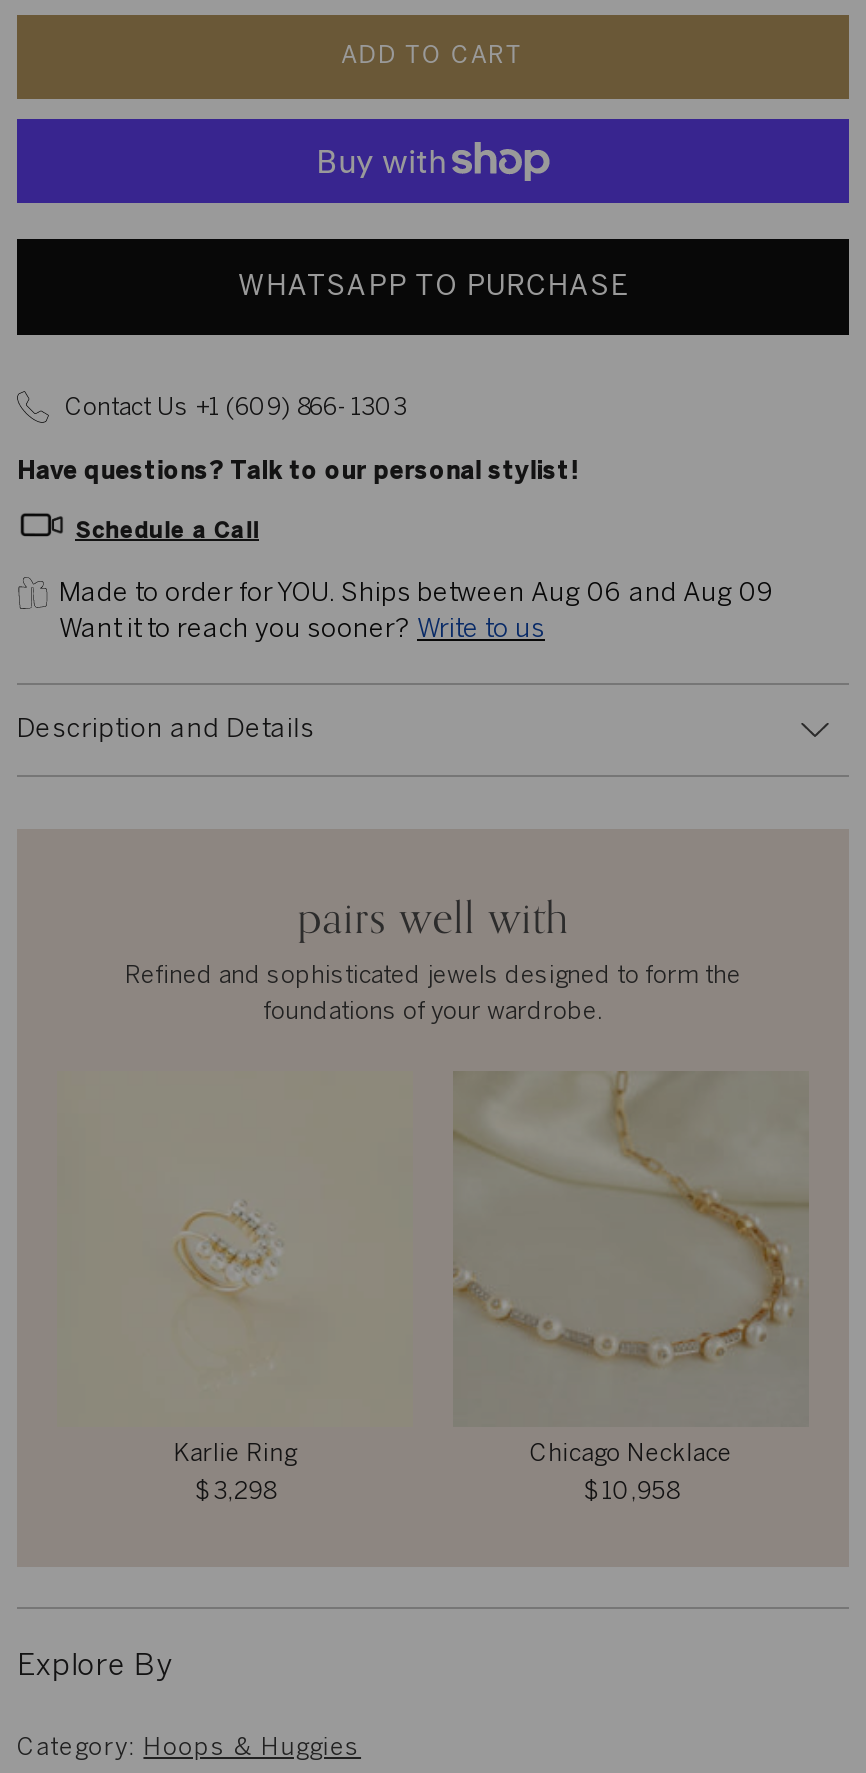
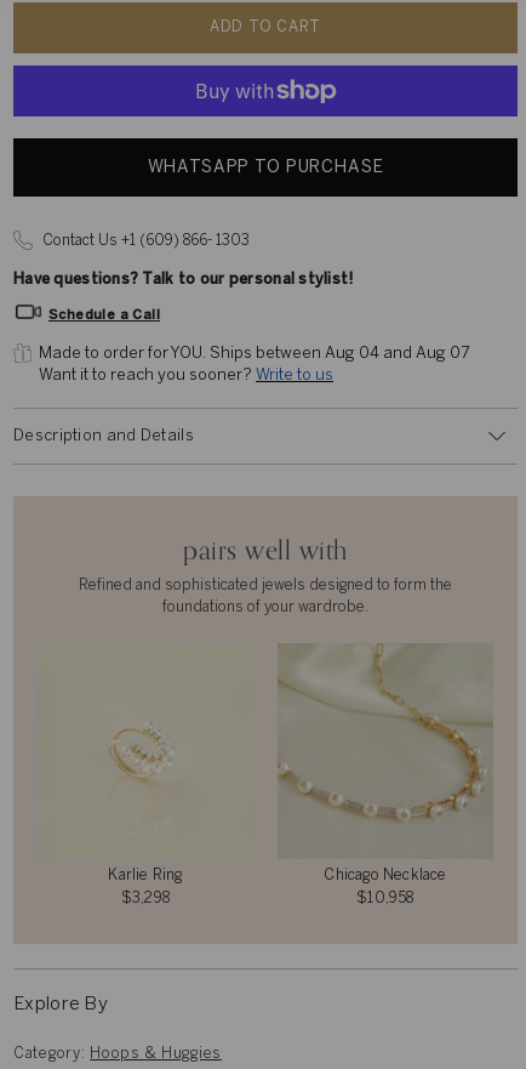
[59,581,775,607] Made to order for YOU. Ships between Aug 06 and Aug 09 -> [39,346,469,362] Made to order for YOU. Ships between Aug 04 and Aug 07

